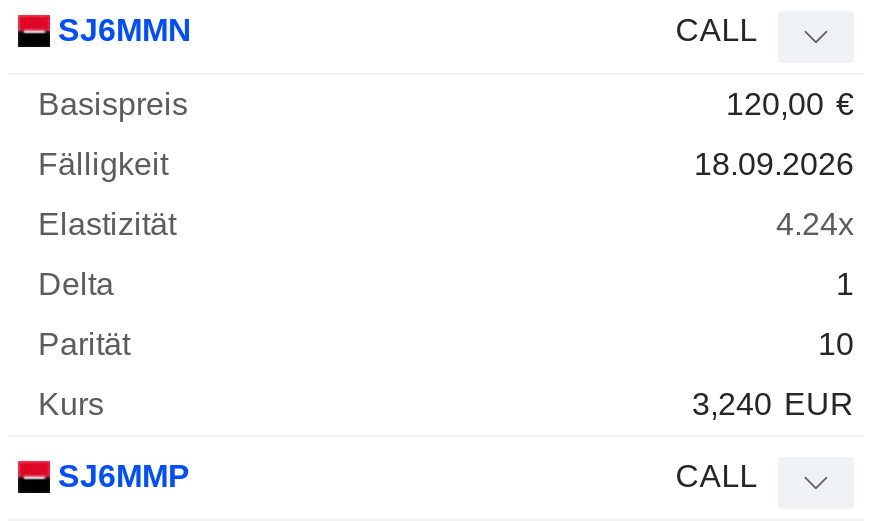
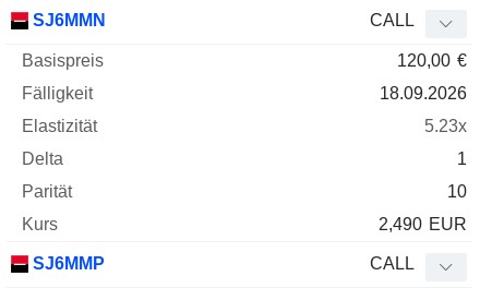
[776,207,854,241] 4.24x -> [424,117,467,135] 5.23x
[692,387,854,421] 3,240 EUR -> [379,215,467,234] 2,490 EUR

